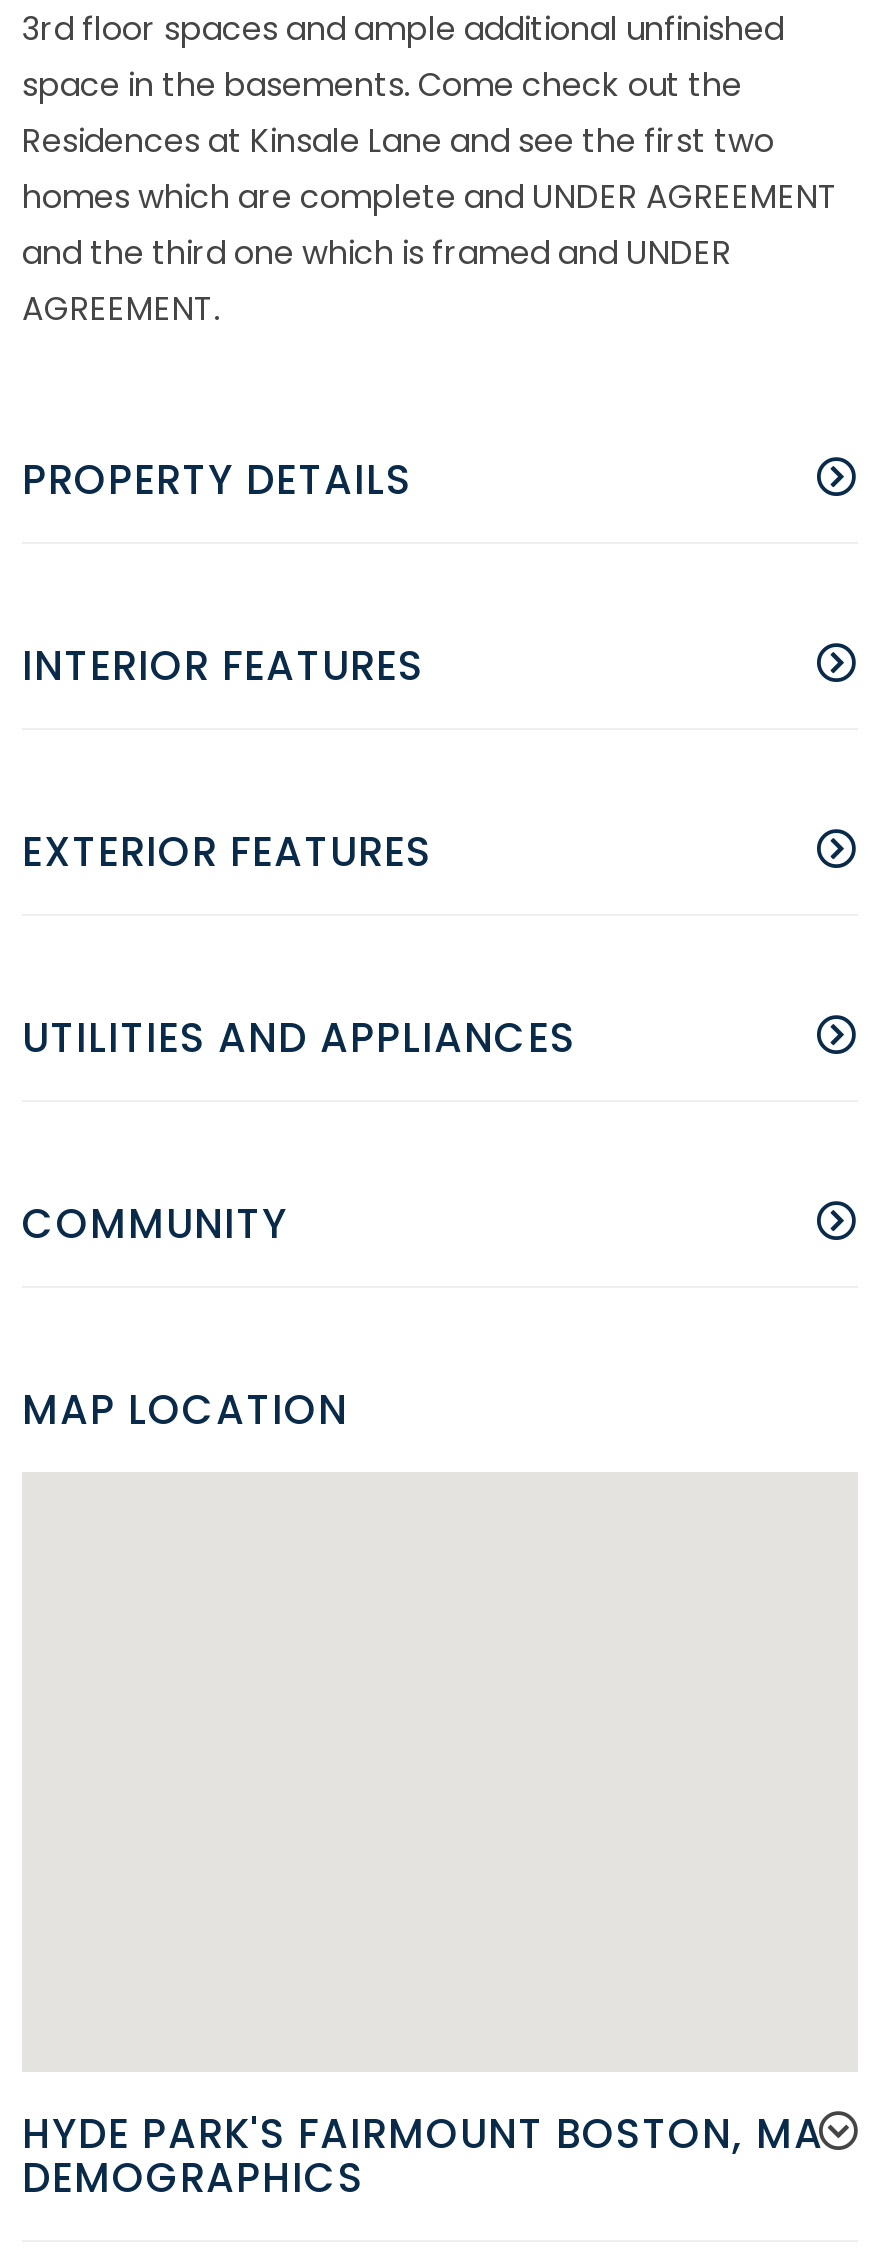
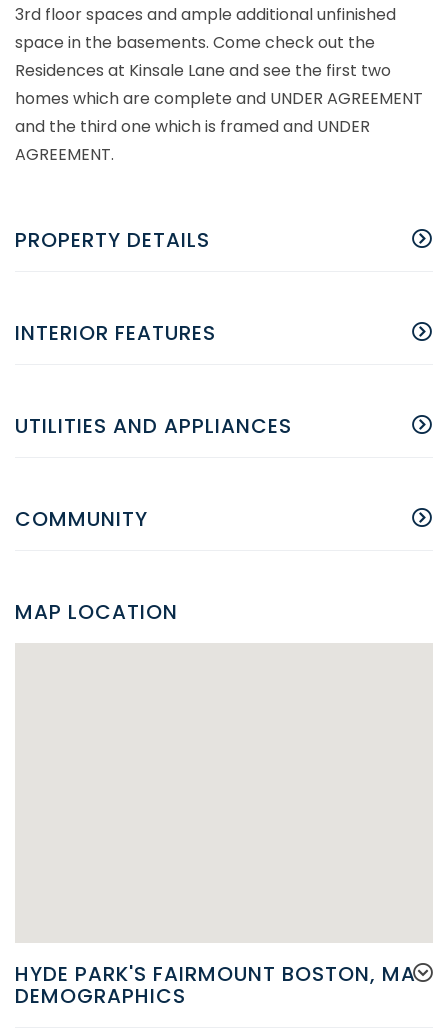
[22,825,432,881] EXTERIOR FEATURES -> none

